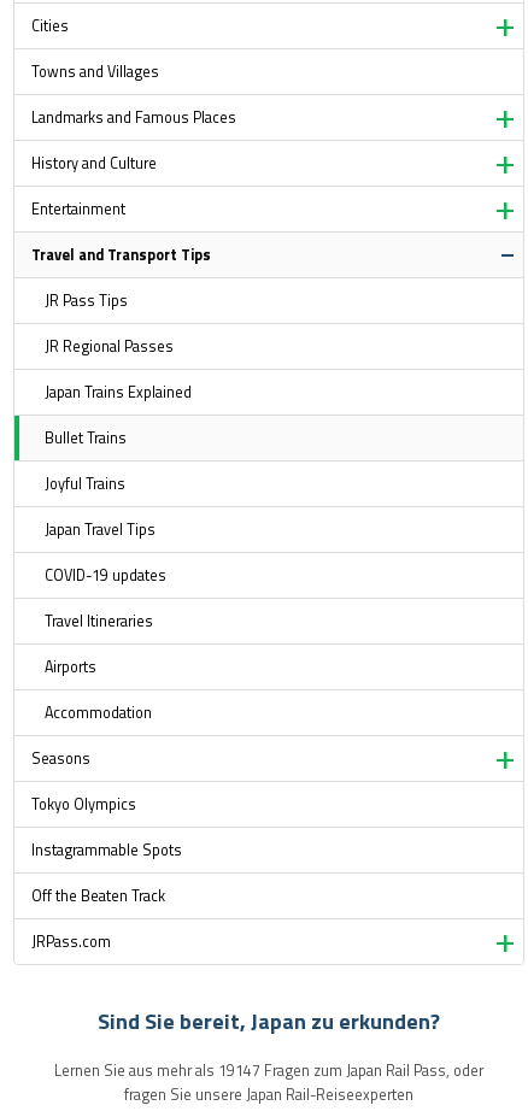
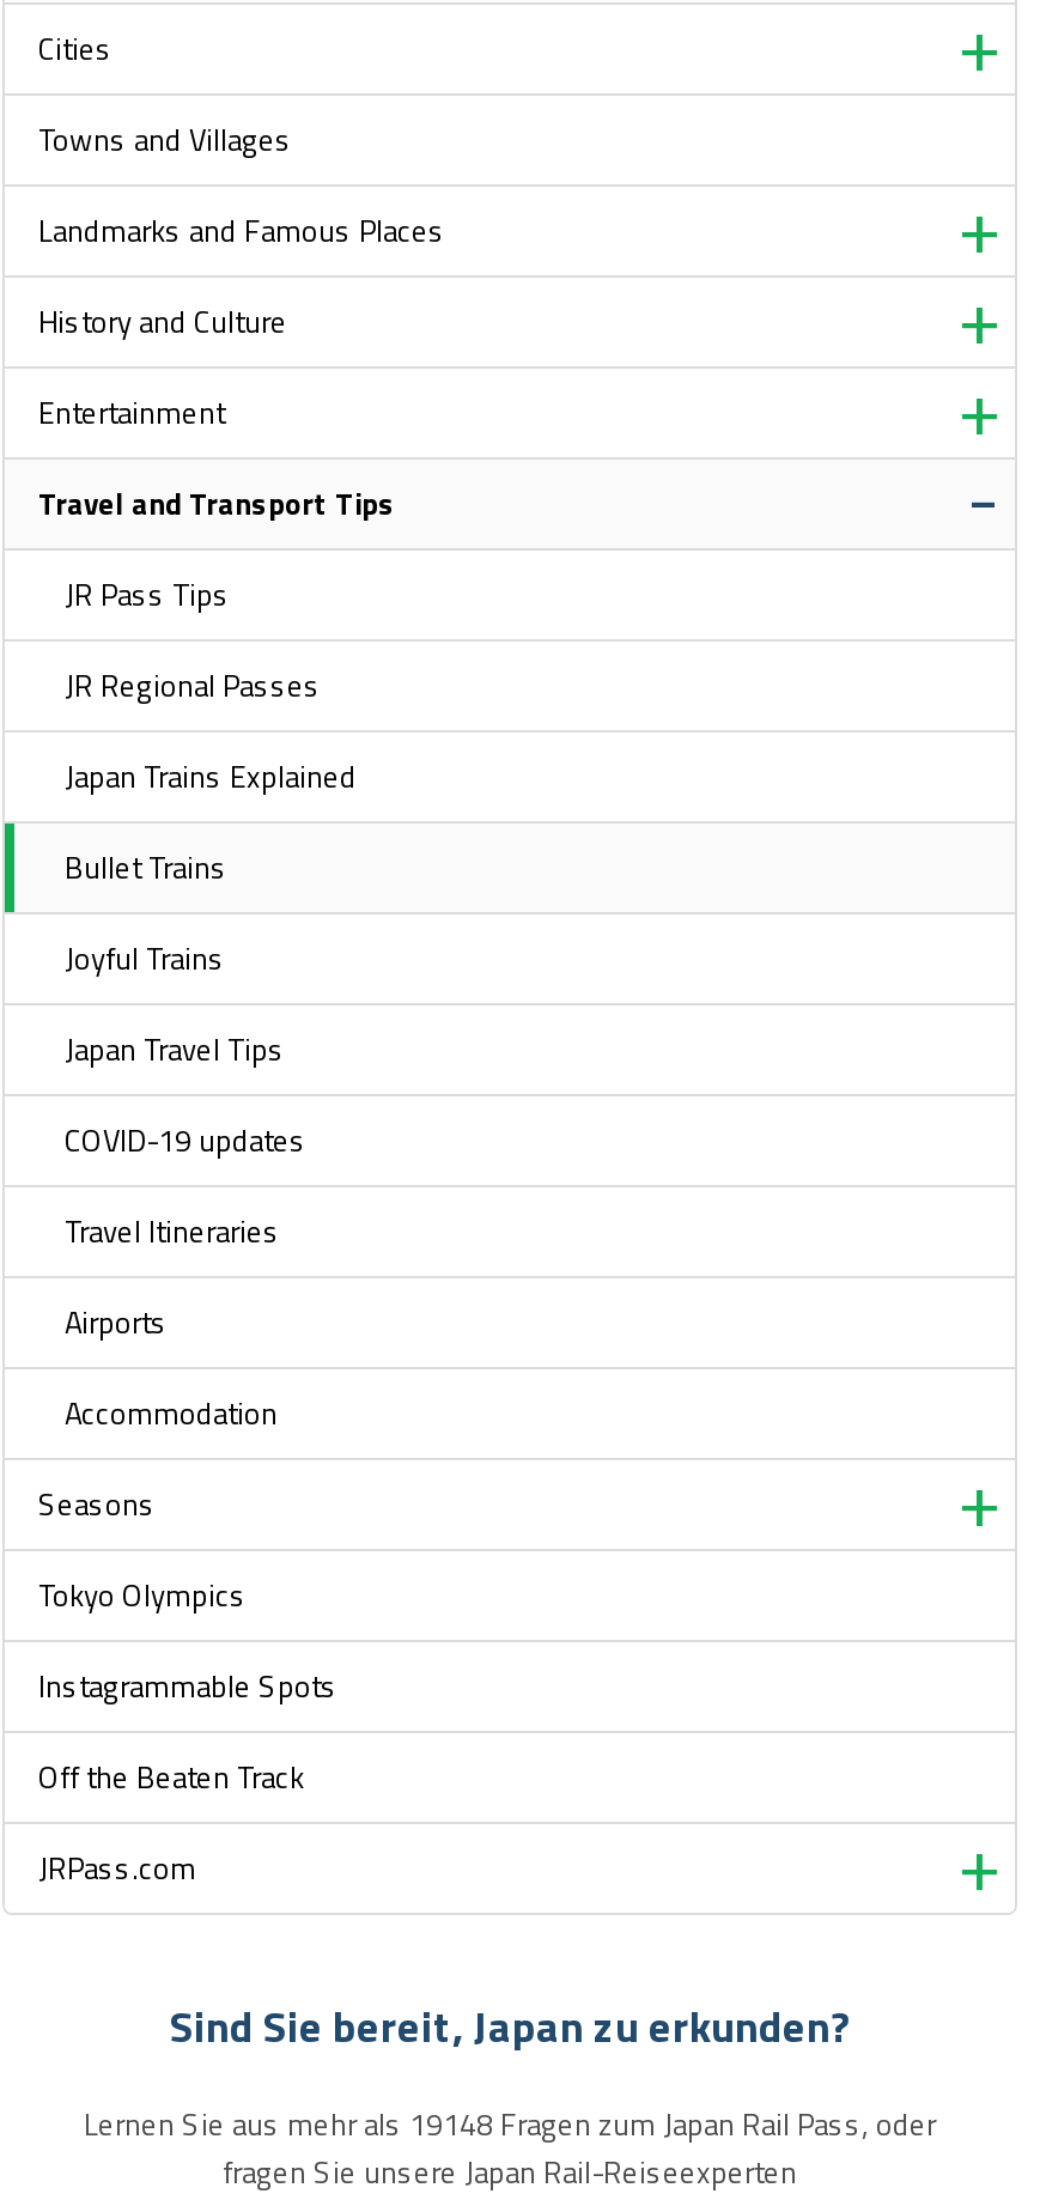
[54,1059,483,1082] Lernen Sie aus mehr als 19147 Fragen zum Japan Rail Pass, oder -> [84,2101,936,2147] Lernen Sie aus mehr als 19148 Fragen zum Japan Rail Pass, oder

